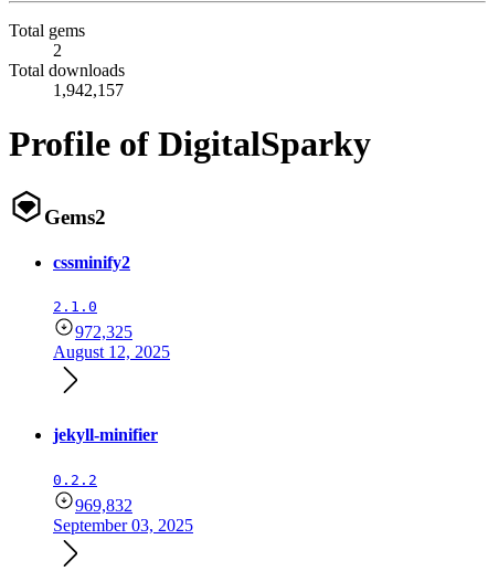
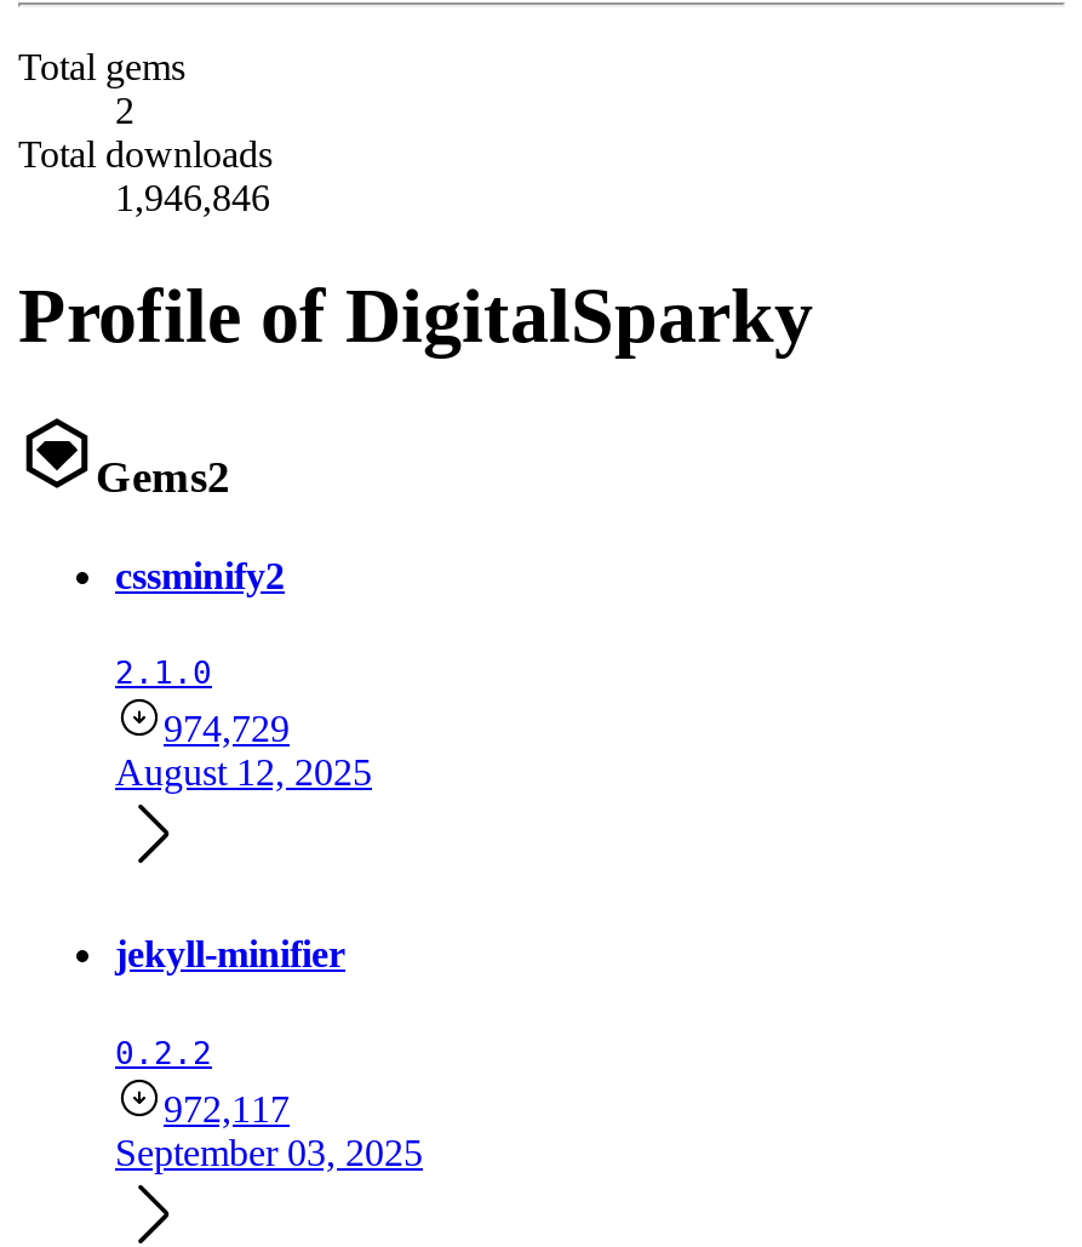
[53,80,124,99] 1,942,157 -> [115,176,270,218] 1,946,846
[75,323,132,341] 972,325 -> [164,708,290,749] 974,729
[75,496,132,514] 969,832 -> [164,1088,290,1129] 972,117

